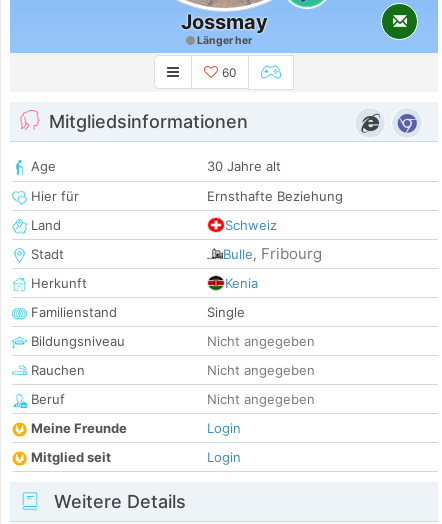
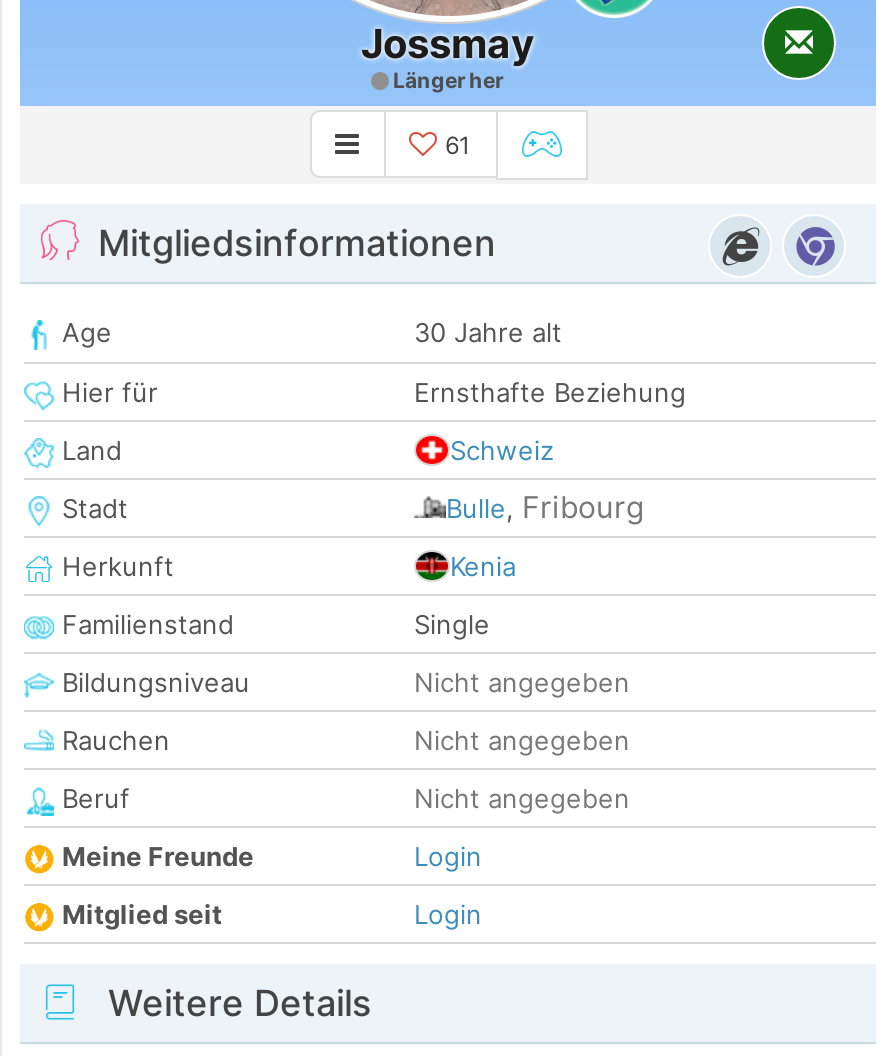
[222,65,236,80] 60 -> [445,130,471,160] 61

